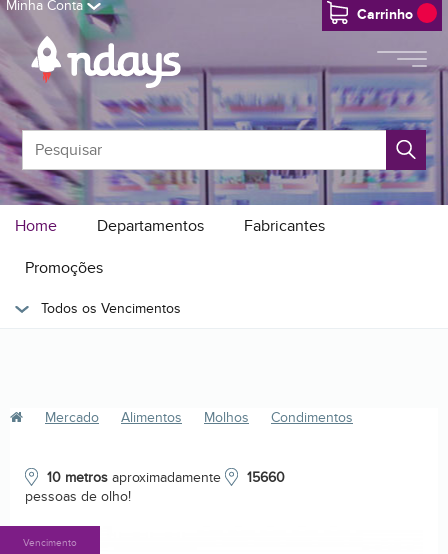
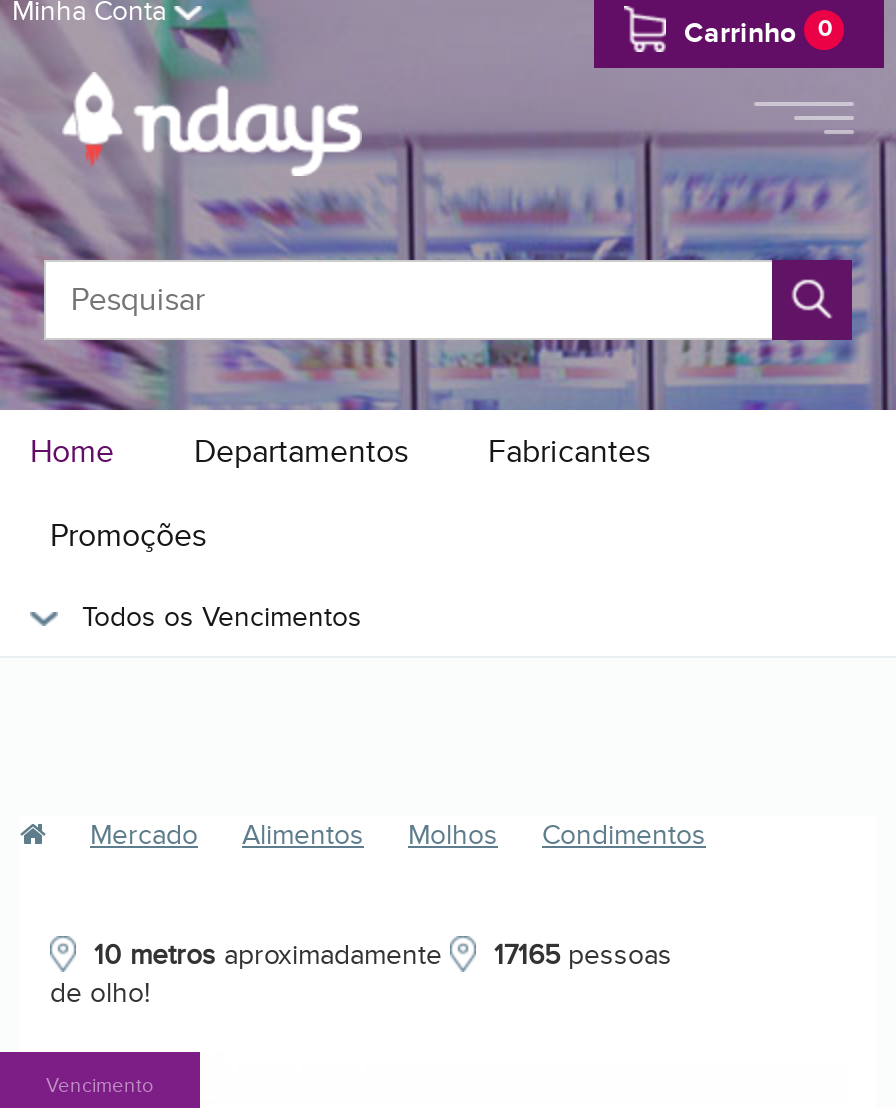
[353,6,417,23] Carrinho -> [676,13,831,50] Carrinho 0
[25,469,285,505] 15660 | pessoas de olho! -> [50,938,672,1010] 17165 pessoas | de olho!

